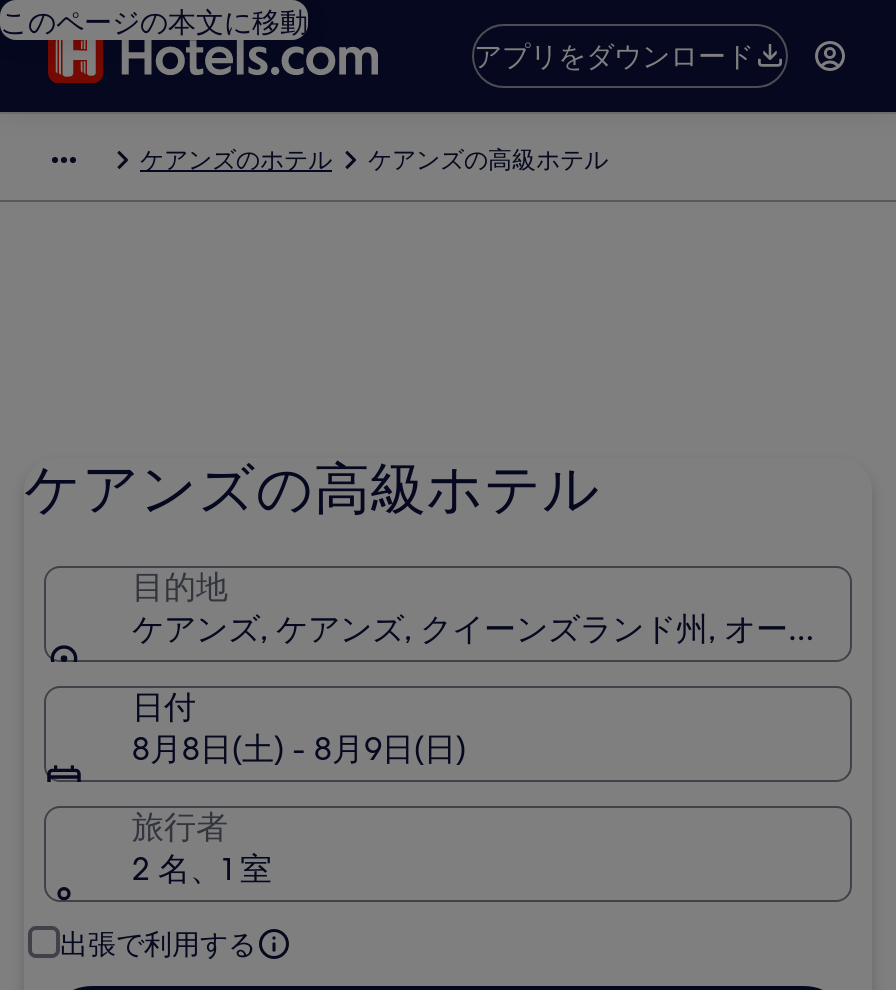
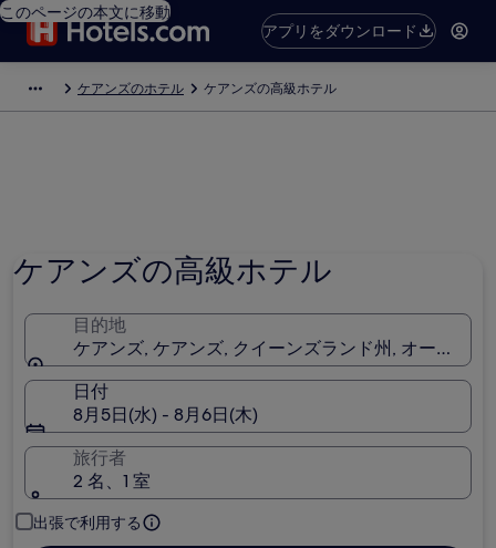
[132,728,466,770] 8月8日(土) - 8月9日(日) -> [73,403,258,426] 8月5日(水) - 8月6日(木)

